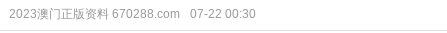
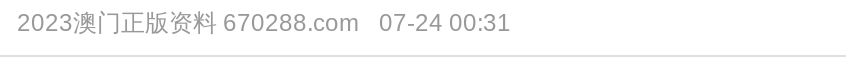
[9,7,256,21] 2023澳门正版资料 670288.com 07-22 00:30 -> [17,9,511,37] 2023澳门正版资料 670288.com 07-24 00:31

